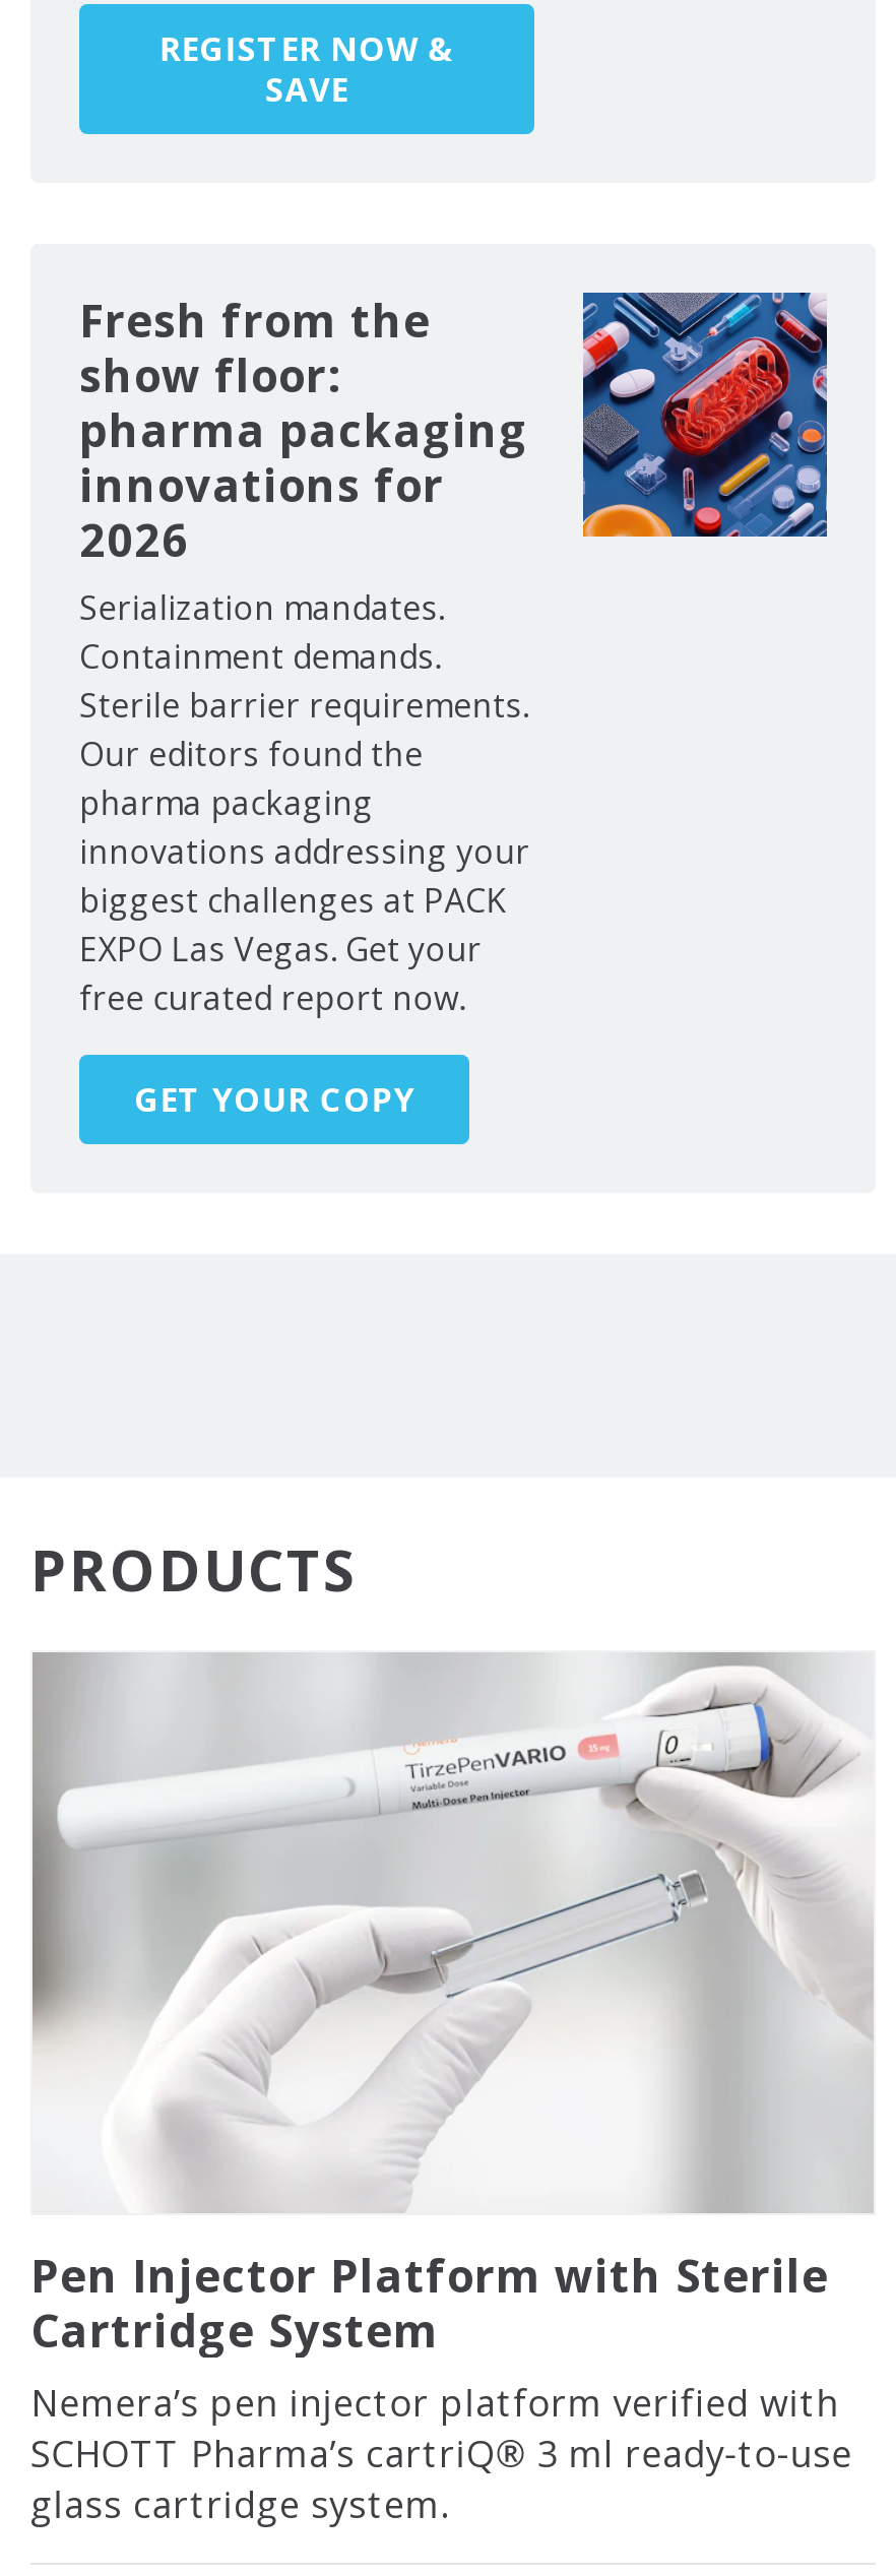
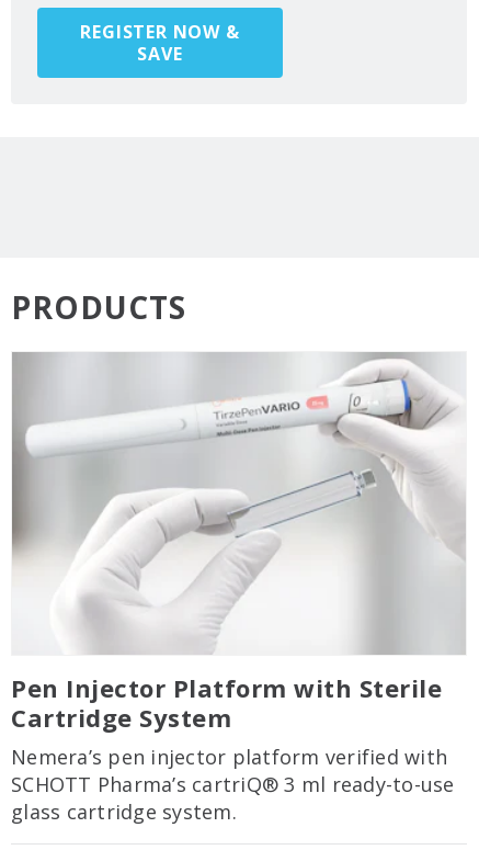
[79,289,829,1122] [image] | Fresh from the | show floor: | pharma packaging | innovations for | 2026 | Serialization mandates. | Containment demands. | Sterile barrier requirements. | Our editors found the | pharma packaging | innovations addressing your | biggest challenges at PACK | EXPO Las Vegas. Get your | free curated report now. | GET YOUR COPY -> none

